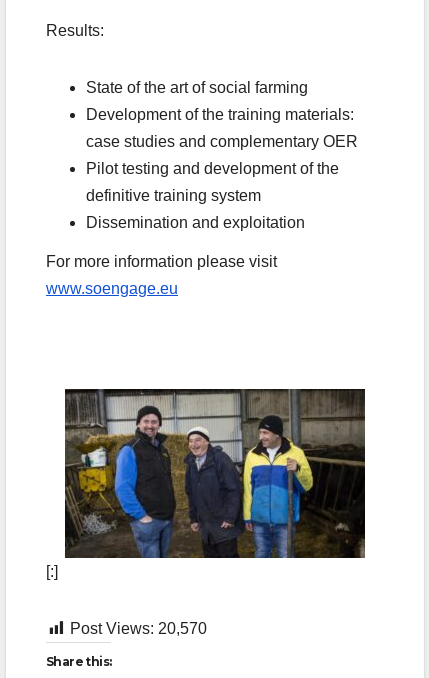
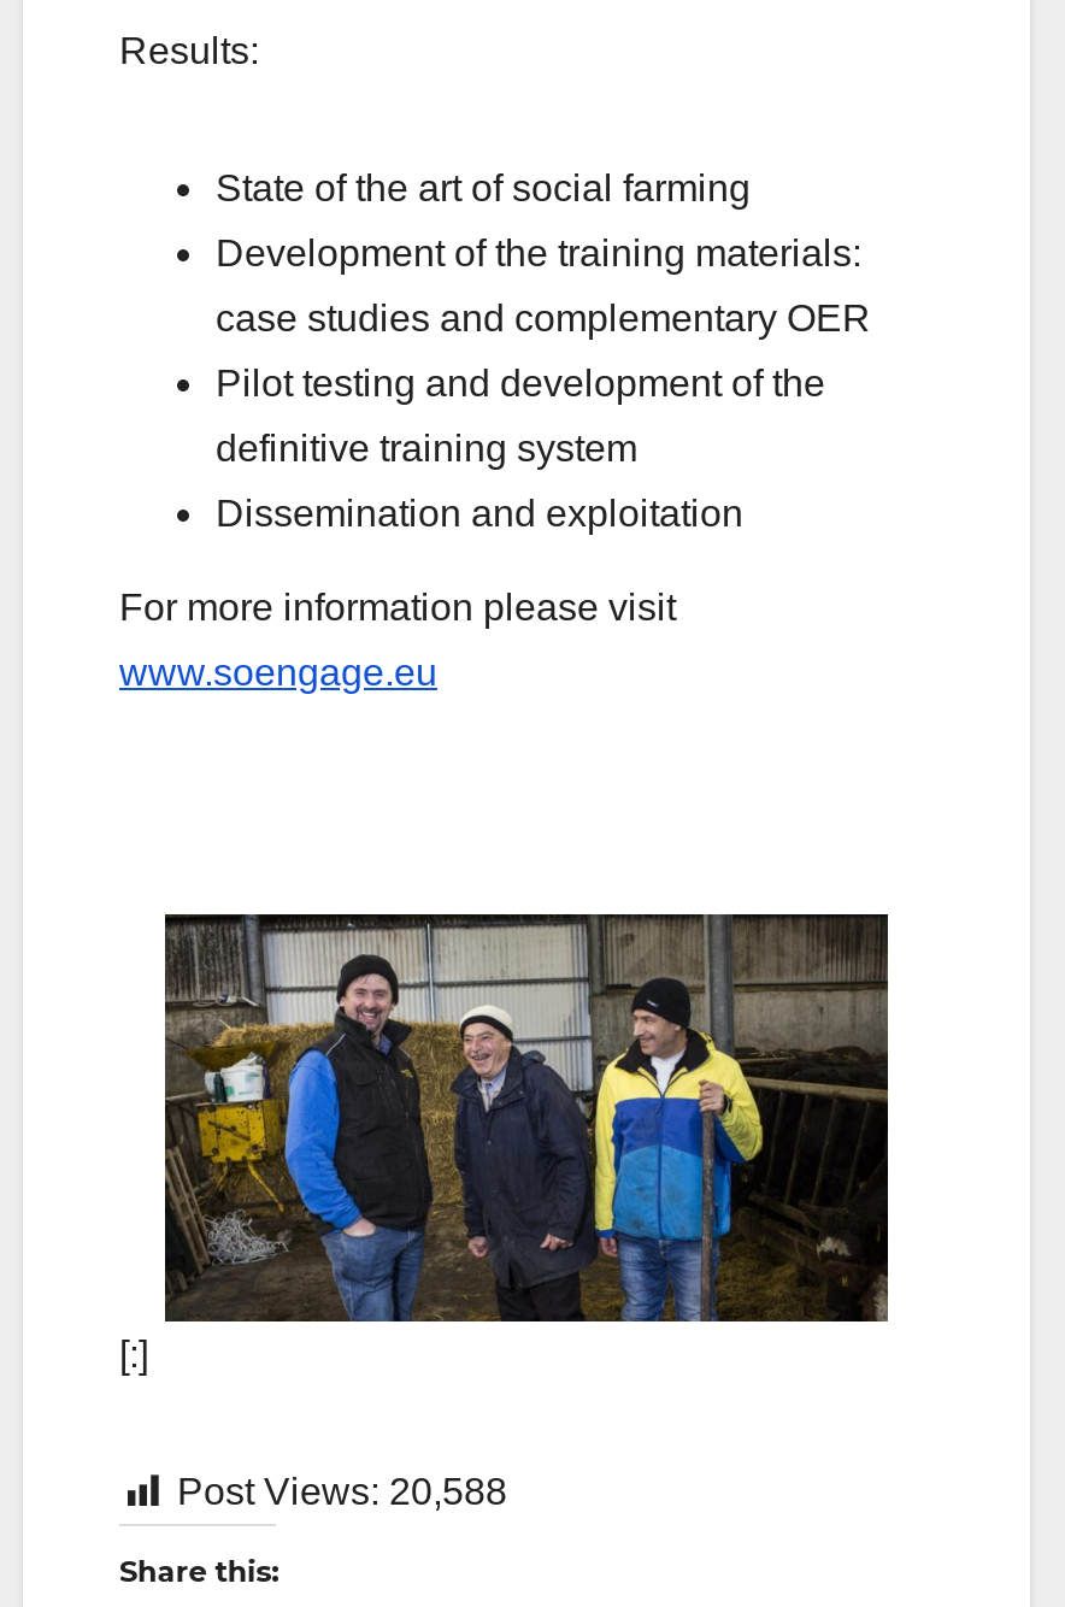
[70,620,207,637] Post Views: 20,570 -> [177,1471,507,1512] Post Views: 20,588

